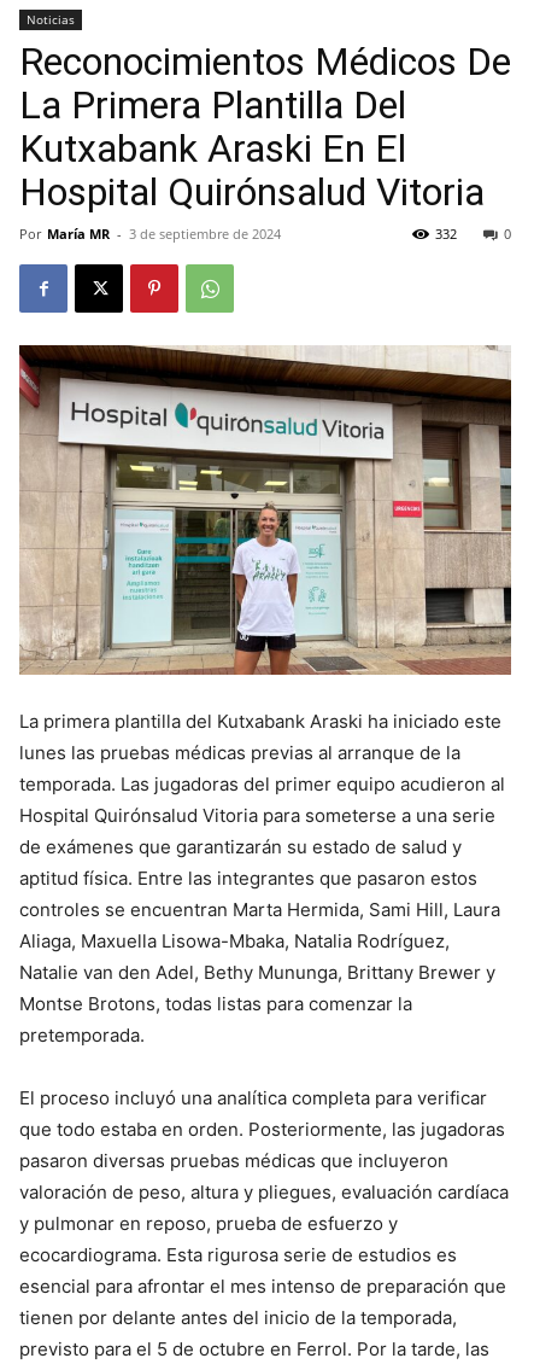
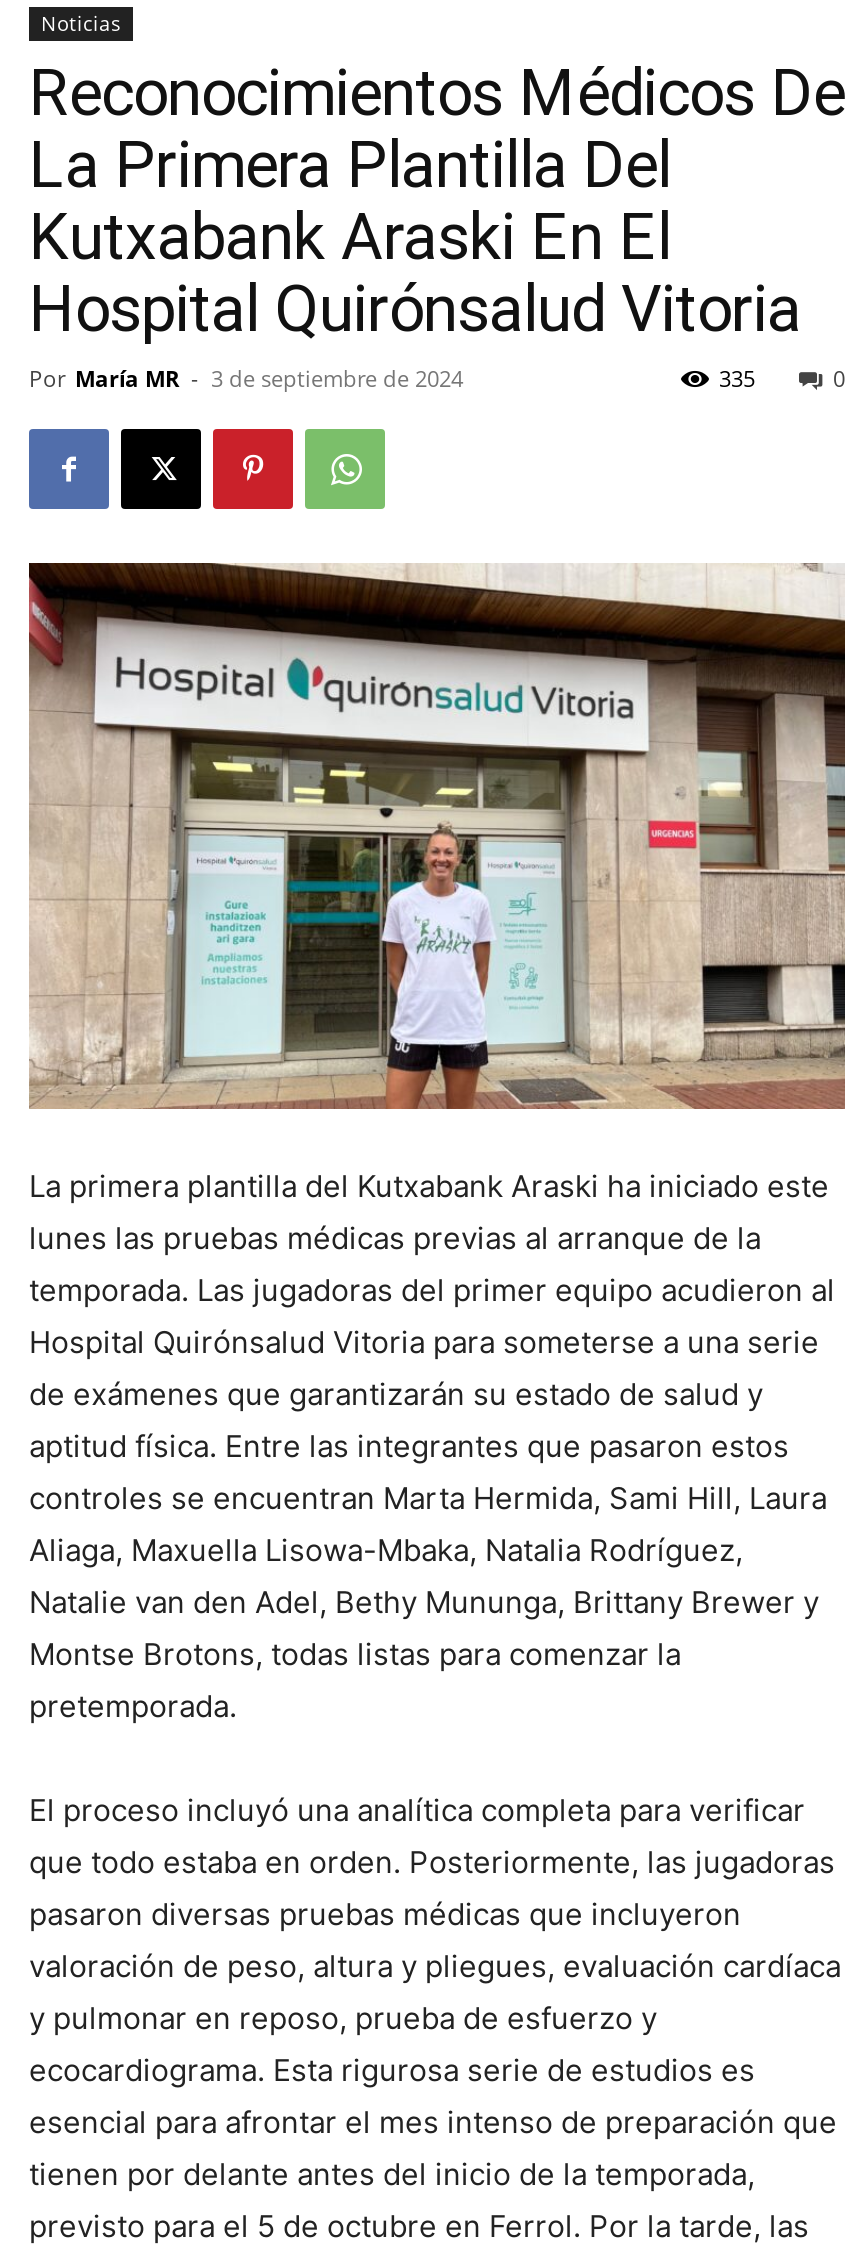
[435,225,457,243] 332 -> [719,363,755,393] 335

